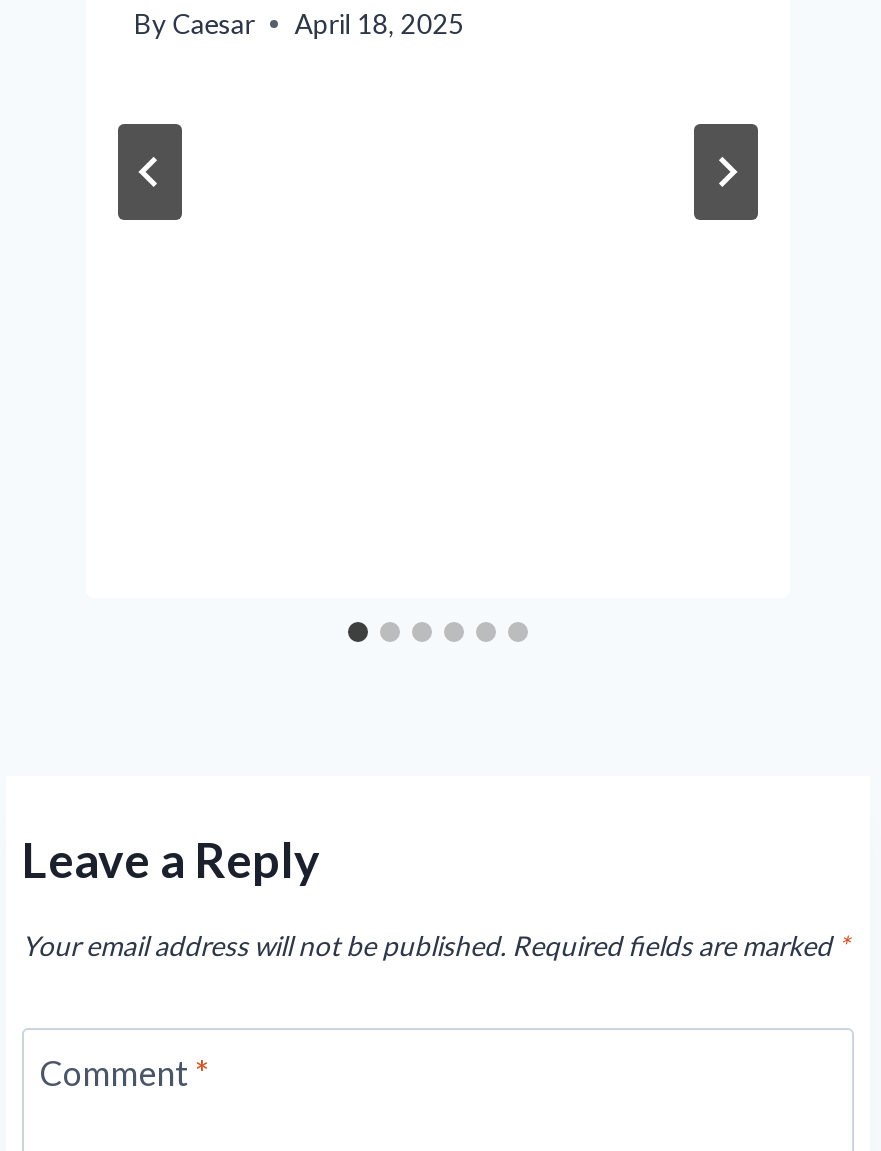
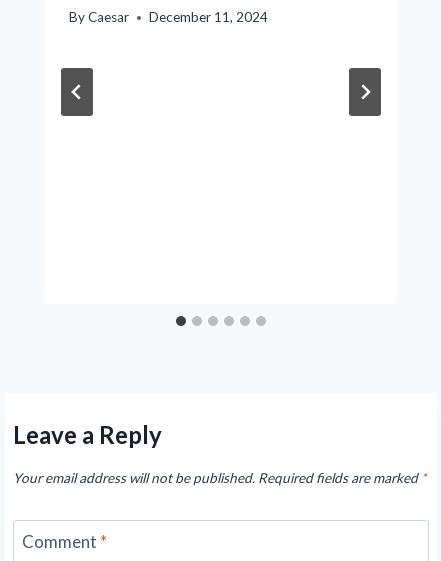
[134,8,464,40] By Caesar April 18, 2025 -> [69,9,268,25] By Caesar December 11, 2024

